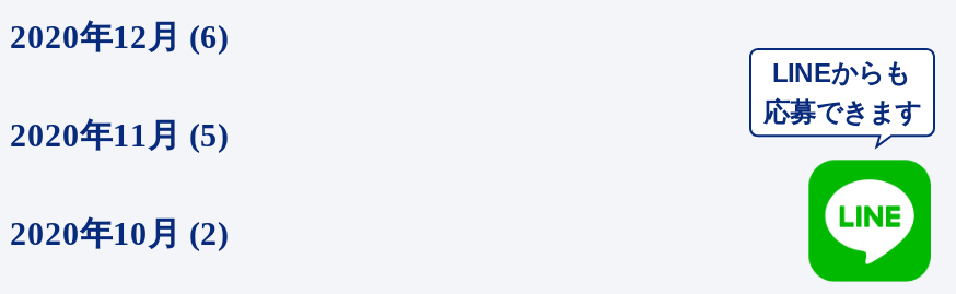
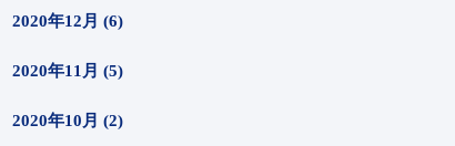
[747,46,937,284] [image] -> none

